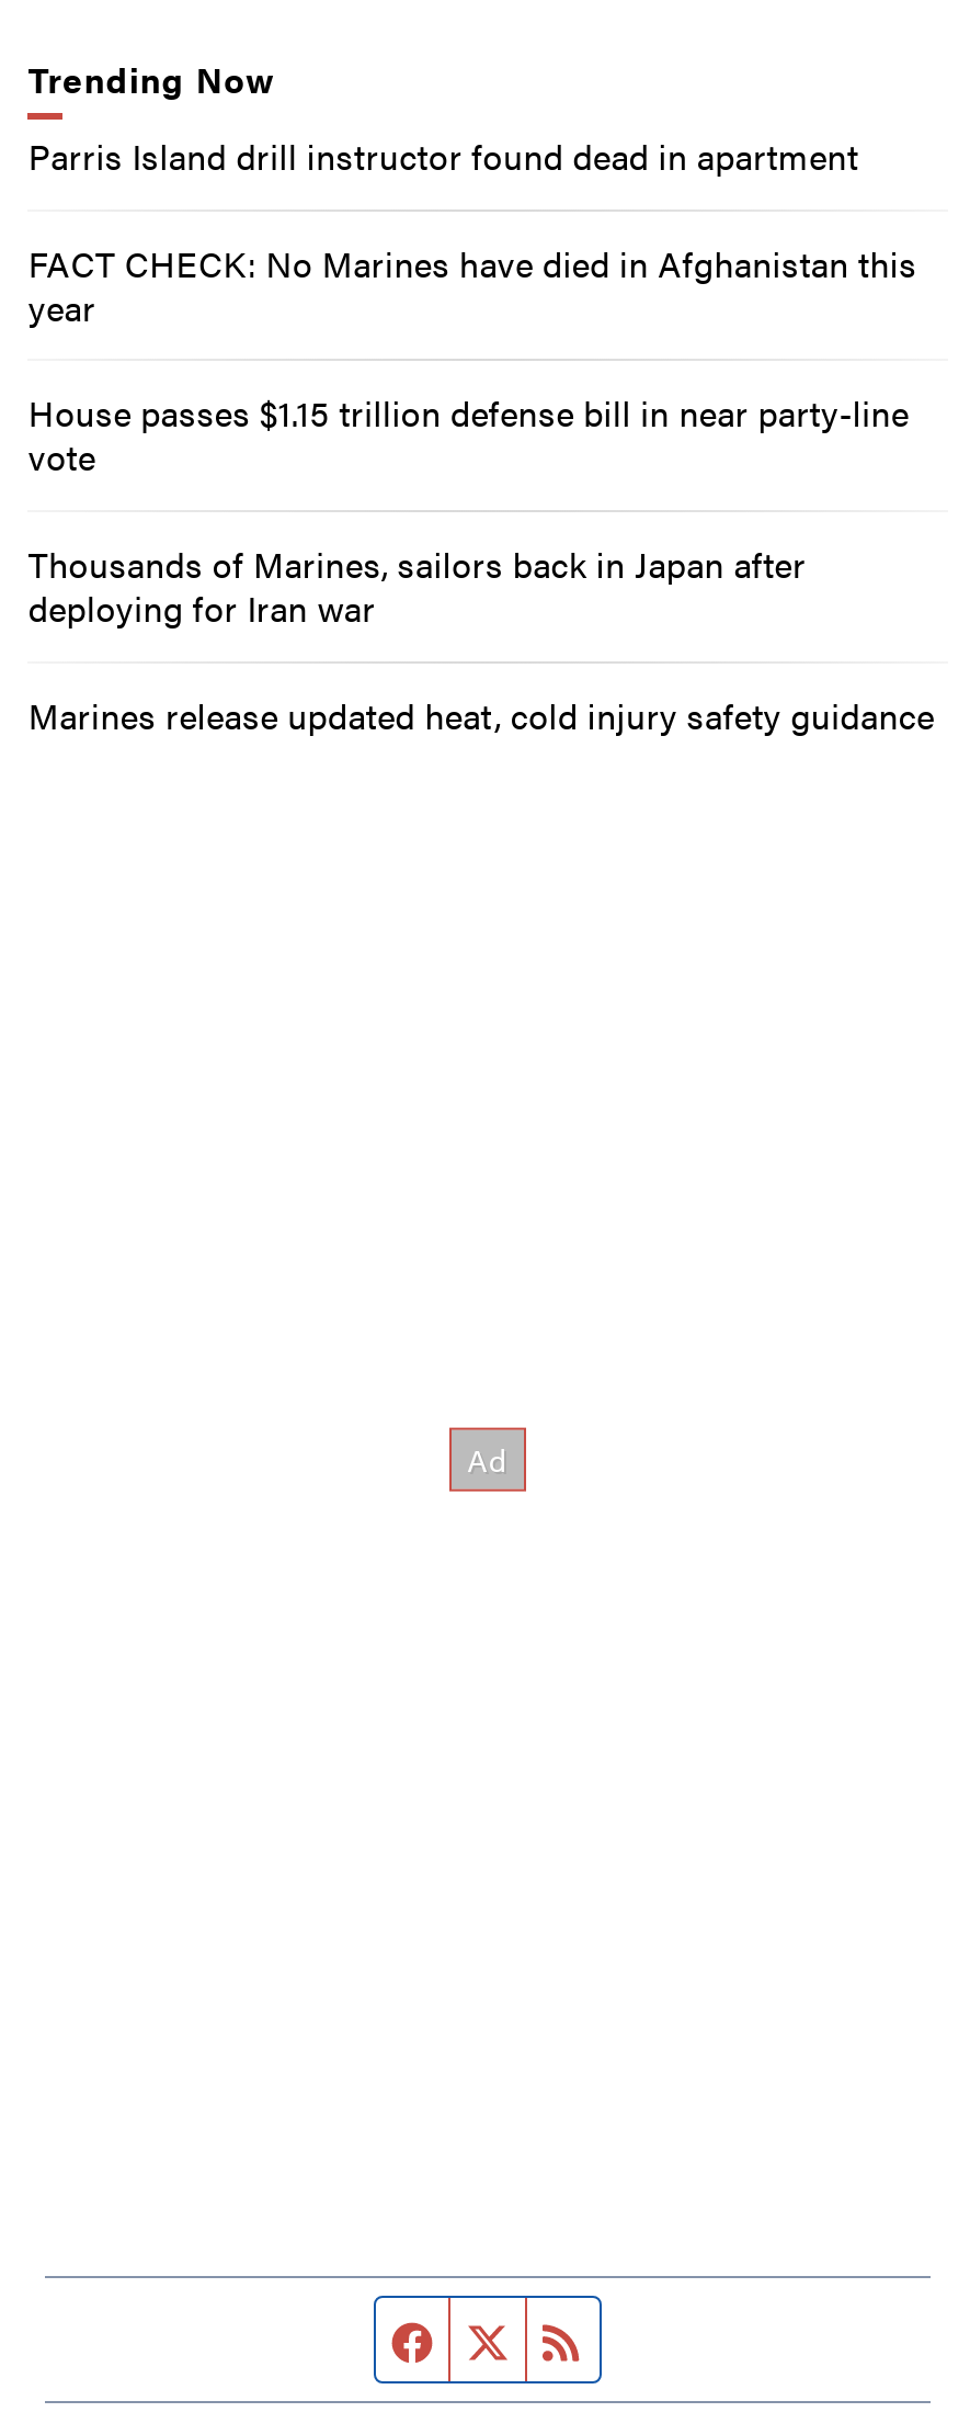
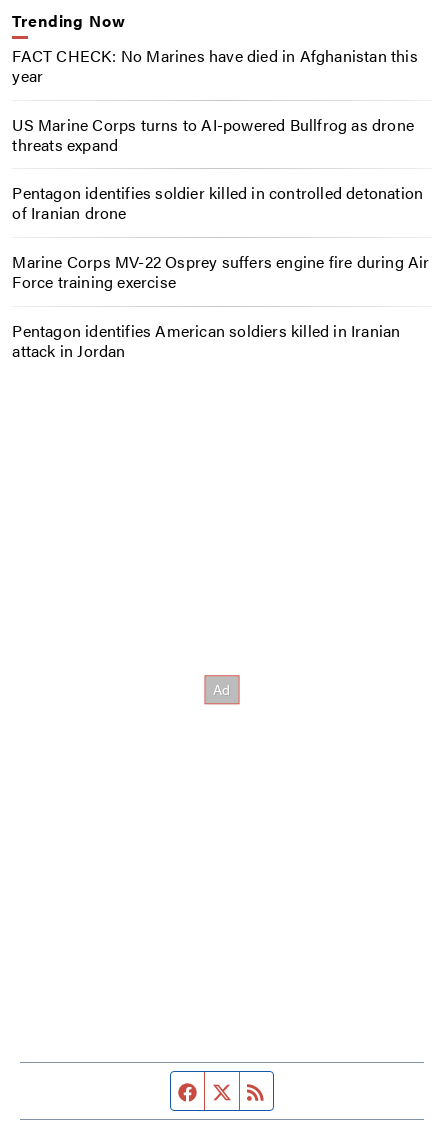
[28,130,859,180] Parris Island drill instructor found dead in apartment -> none
moved [28,237,917,331] -> [12,44,418,87]: FACT CHECK: No Marines have died in Afghanistan this | year
[28,388,934,740] House passes $1.15 trillion defense bill in near party-line | vote | Thousands of Marines, sailors back in Japan after | deploying for Iran war | Marines release updated heat, cold injury safety guidance -> [12,112,430,362] US Marine Corps turns to AI-powered Bullfrog as drone | threats expand | Pentagon identifies soldier killed in controlled detonation | of Iranian drone | Marine Corps MV-22 Osprey suffers engine fire during Air | Force training exercise | Pentagon identifies American soldiers killed in Iranian | attack in Jordan

